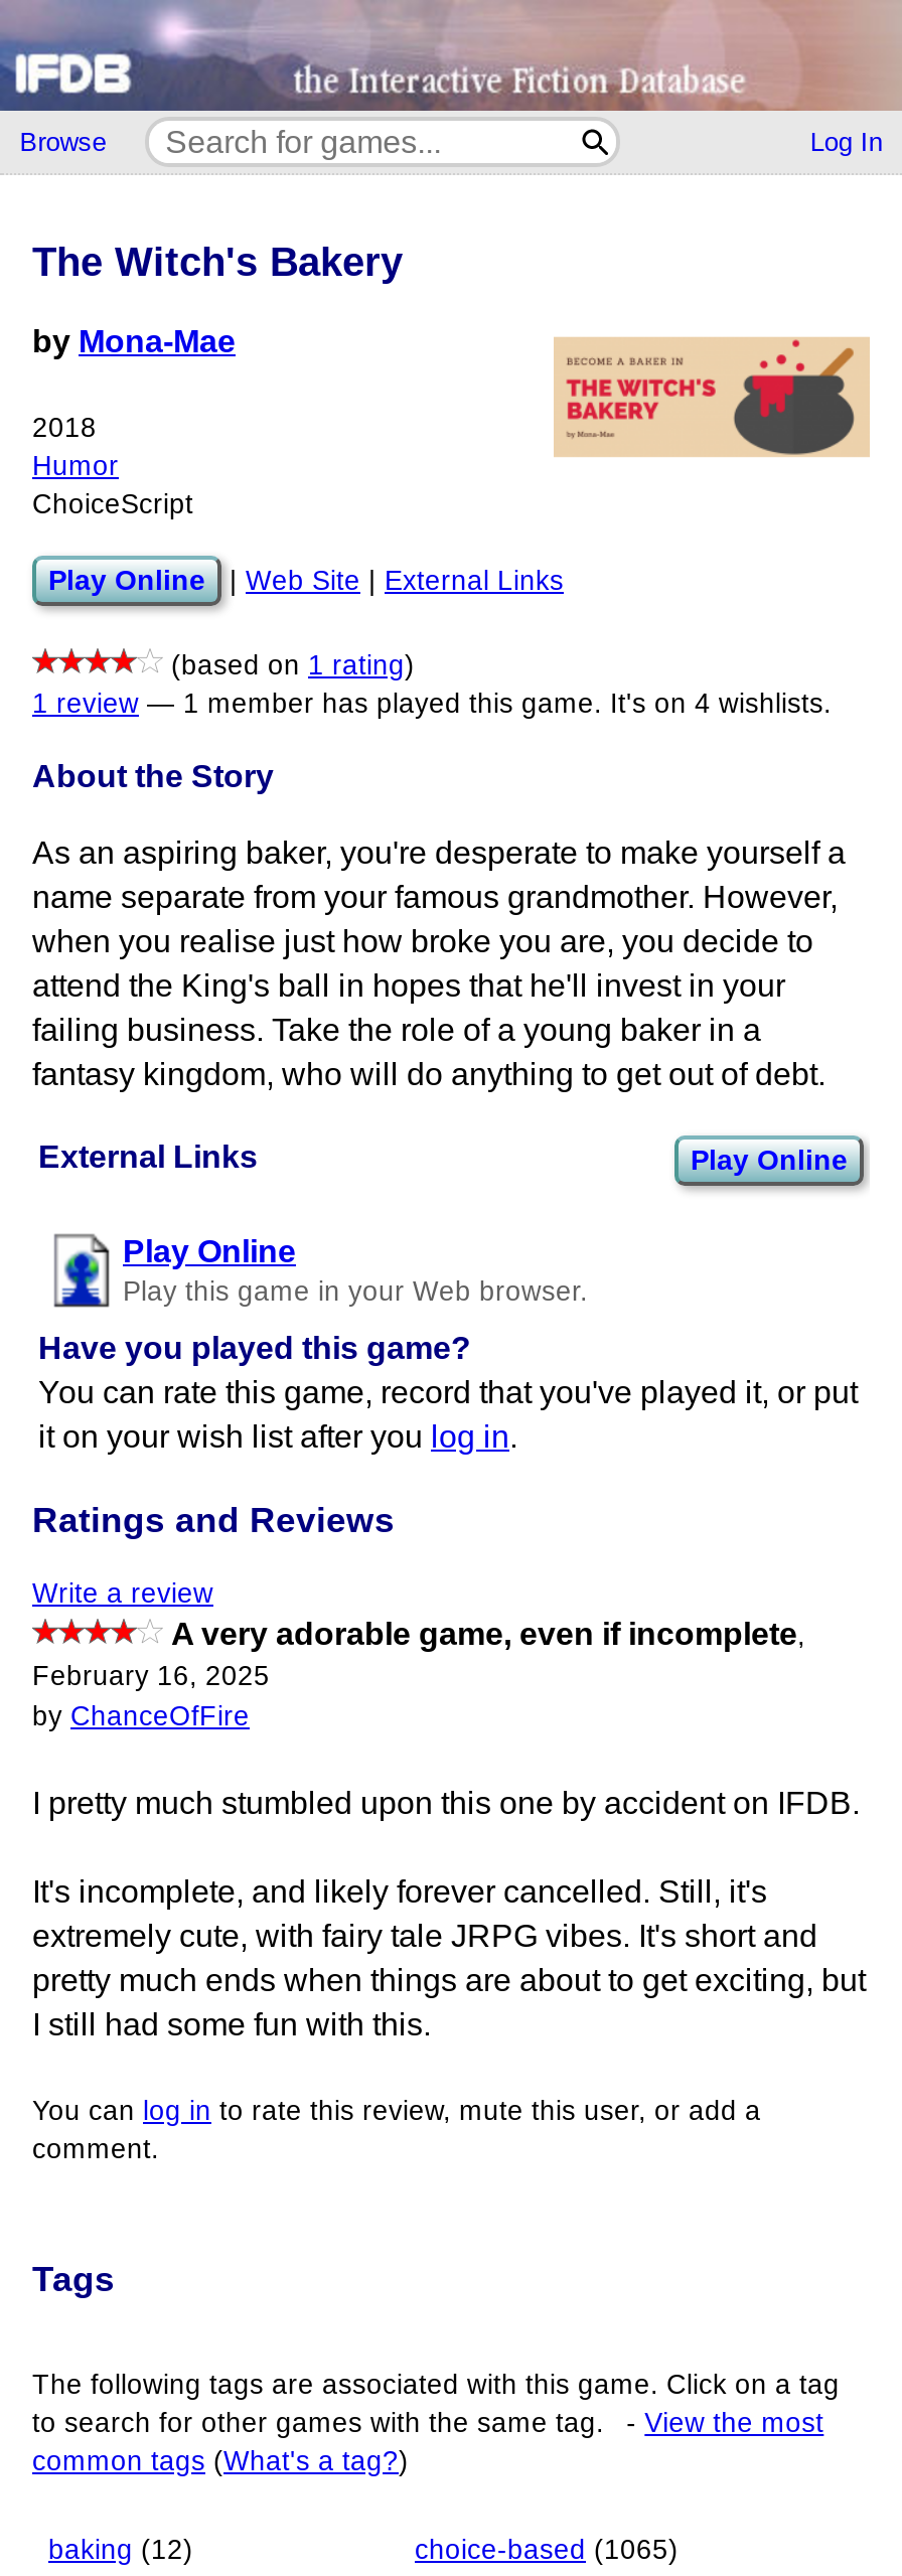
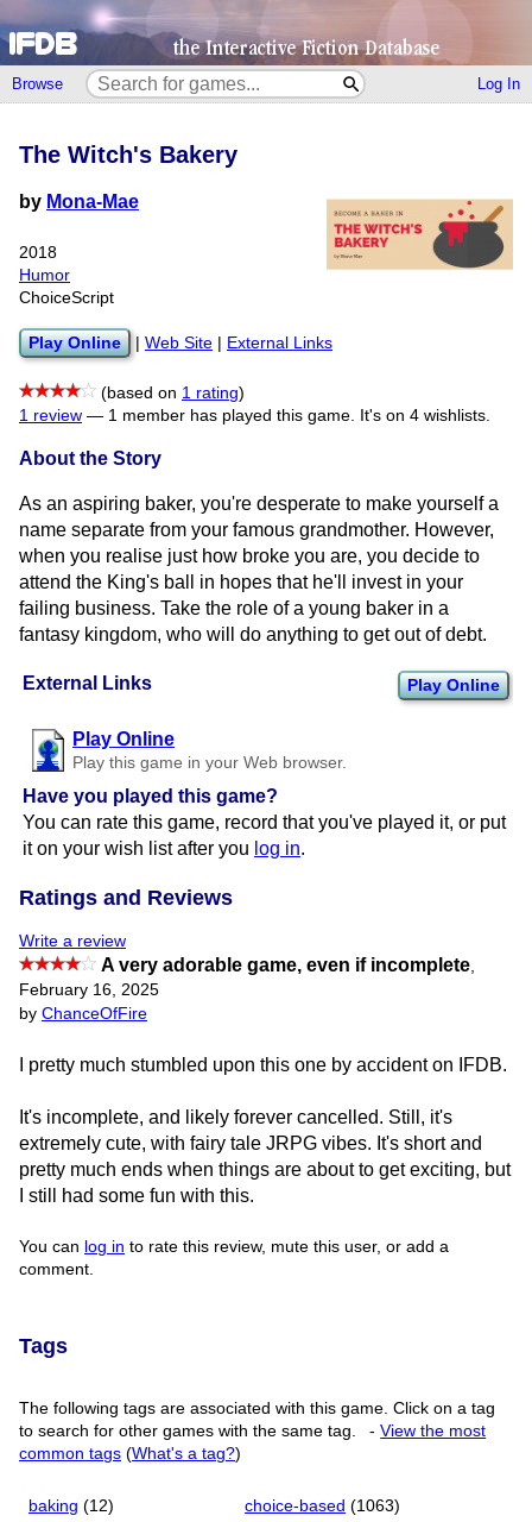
[415,2535,679,2565] choice-based (1065) -> [245,1497,400,1515] choice-based (1063)

